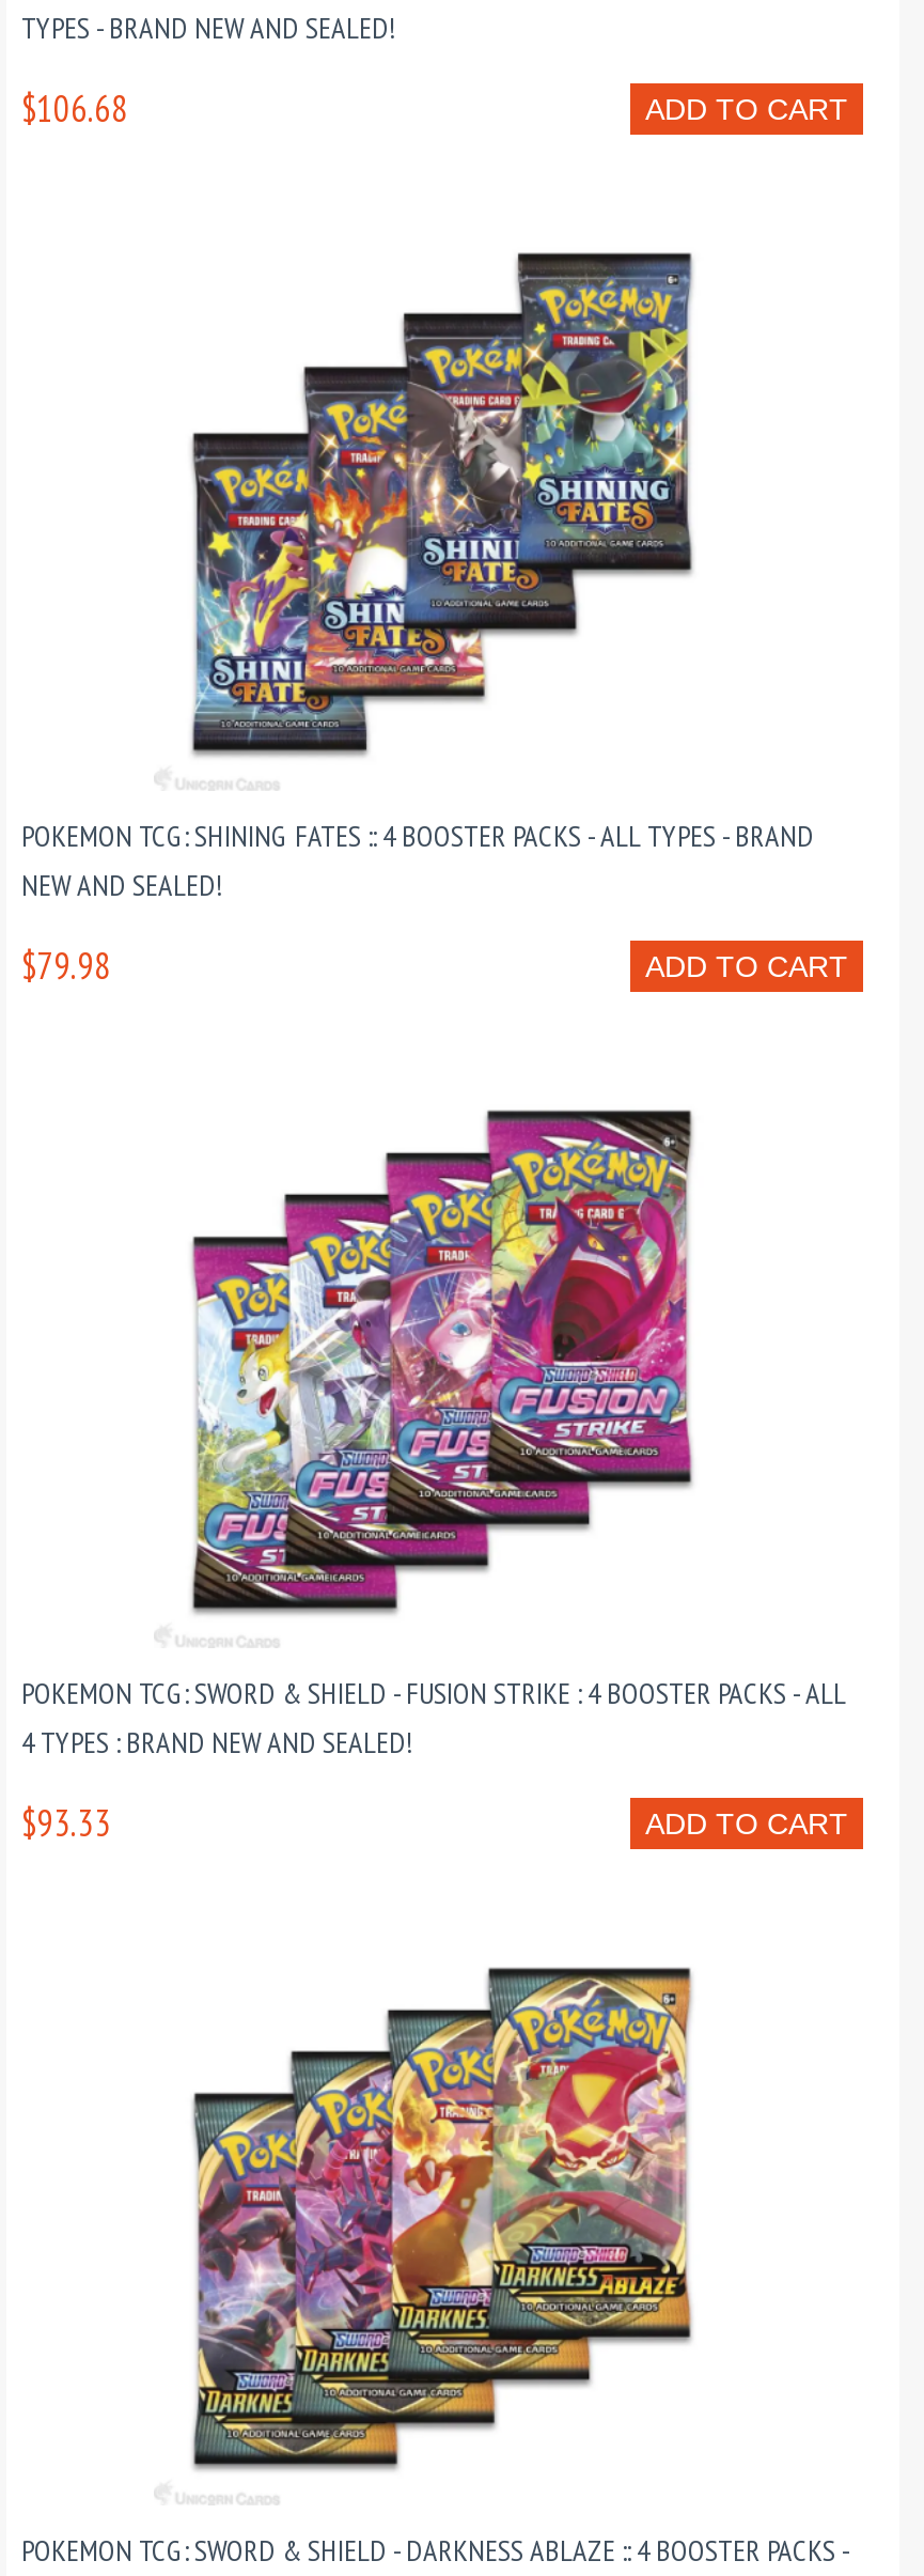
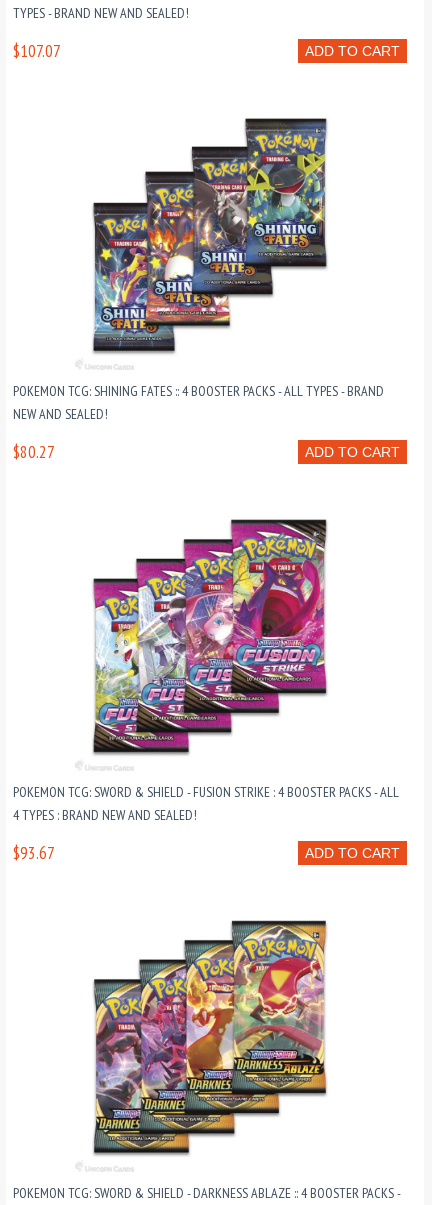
[21,86,128,133] $106.68 -> [13,40,61,62] $107.07
[21,943,111,990] $79.98 -> [13,441,55,463] $80.27
[21,1800,111,1847] $93.33 -> [13,842,55,864] $93.67

